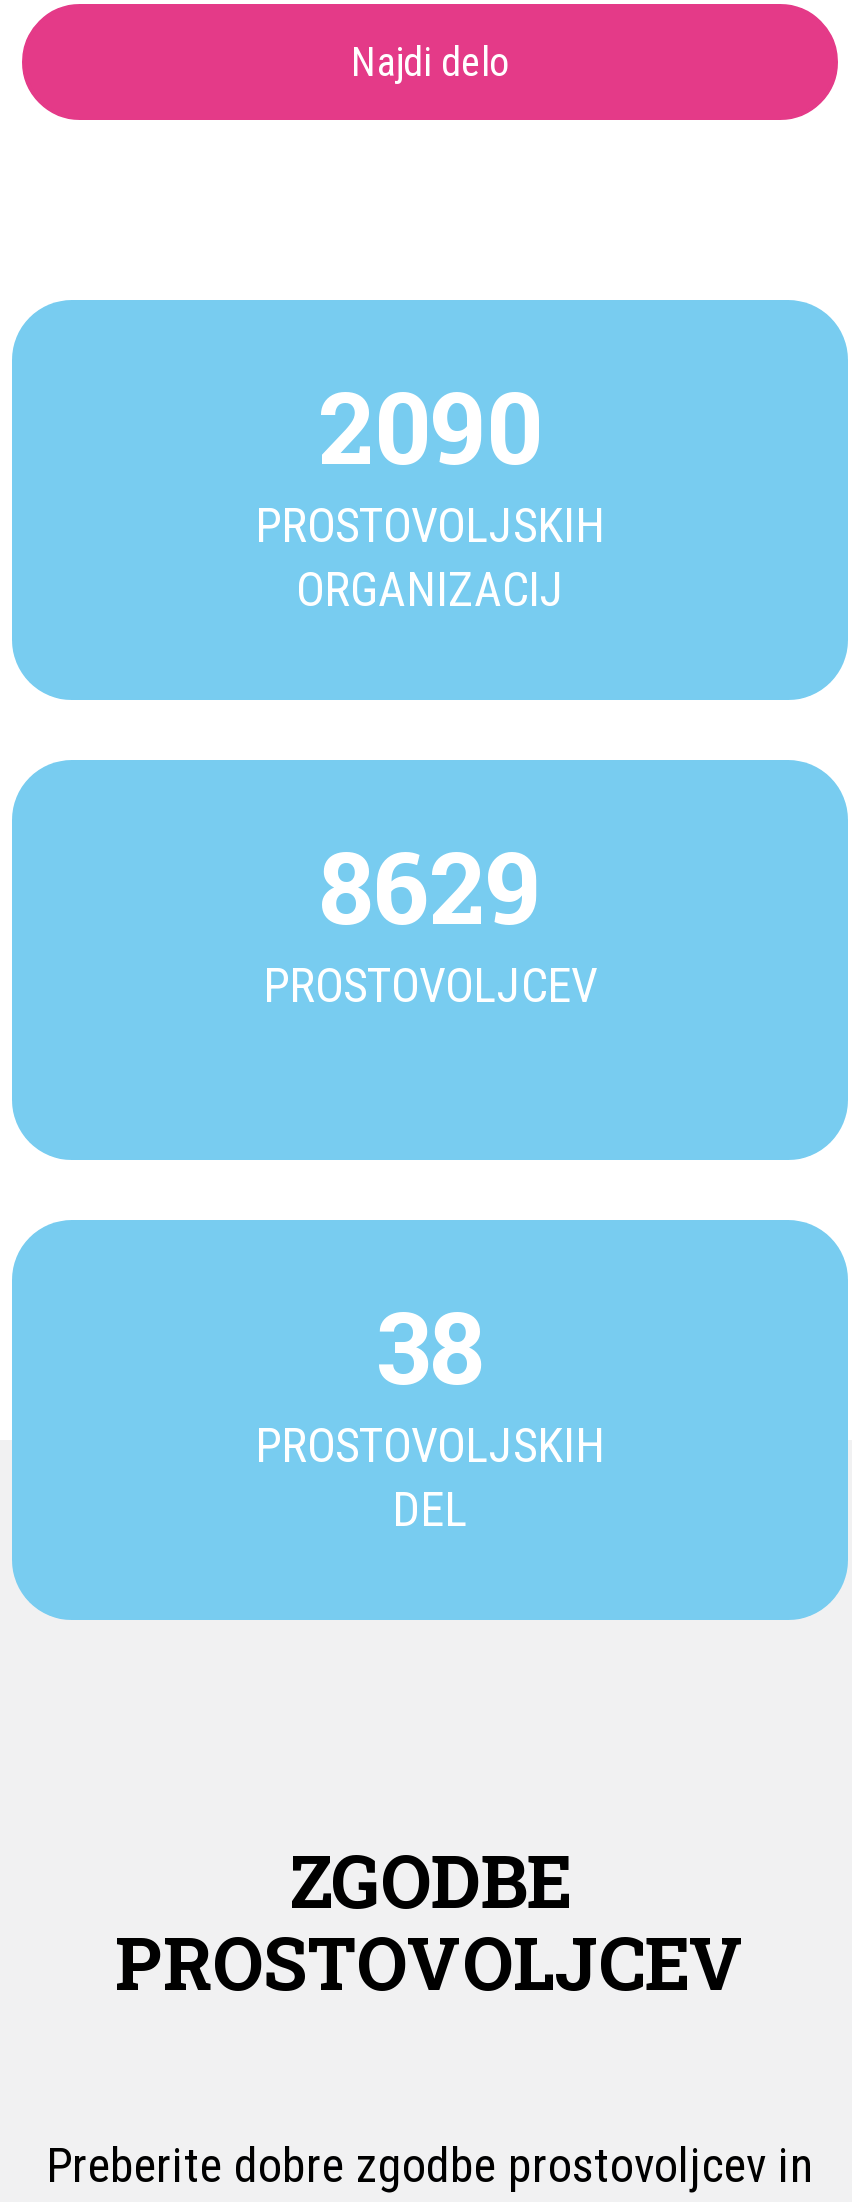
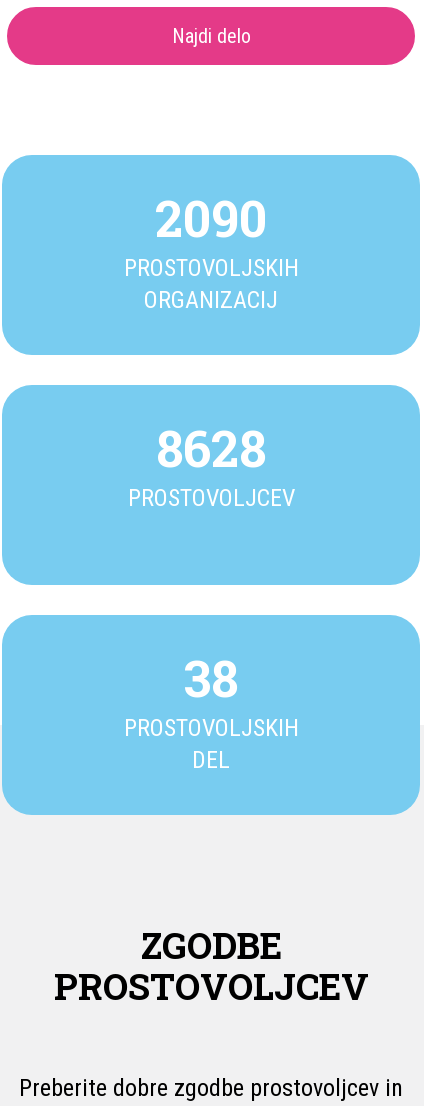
[319,820,541,952] 8629 -> [156,415,266,481] 8628

